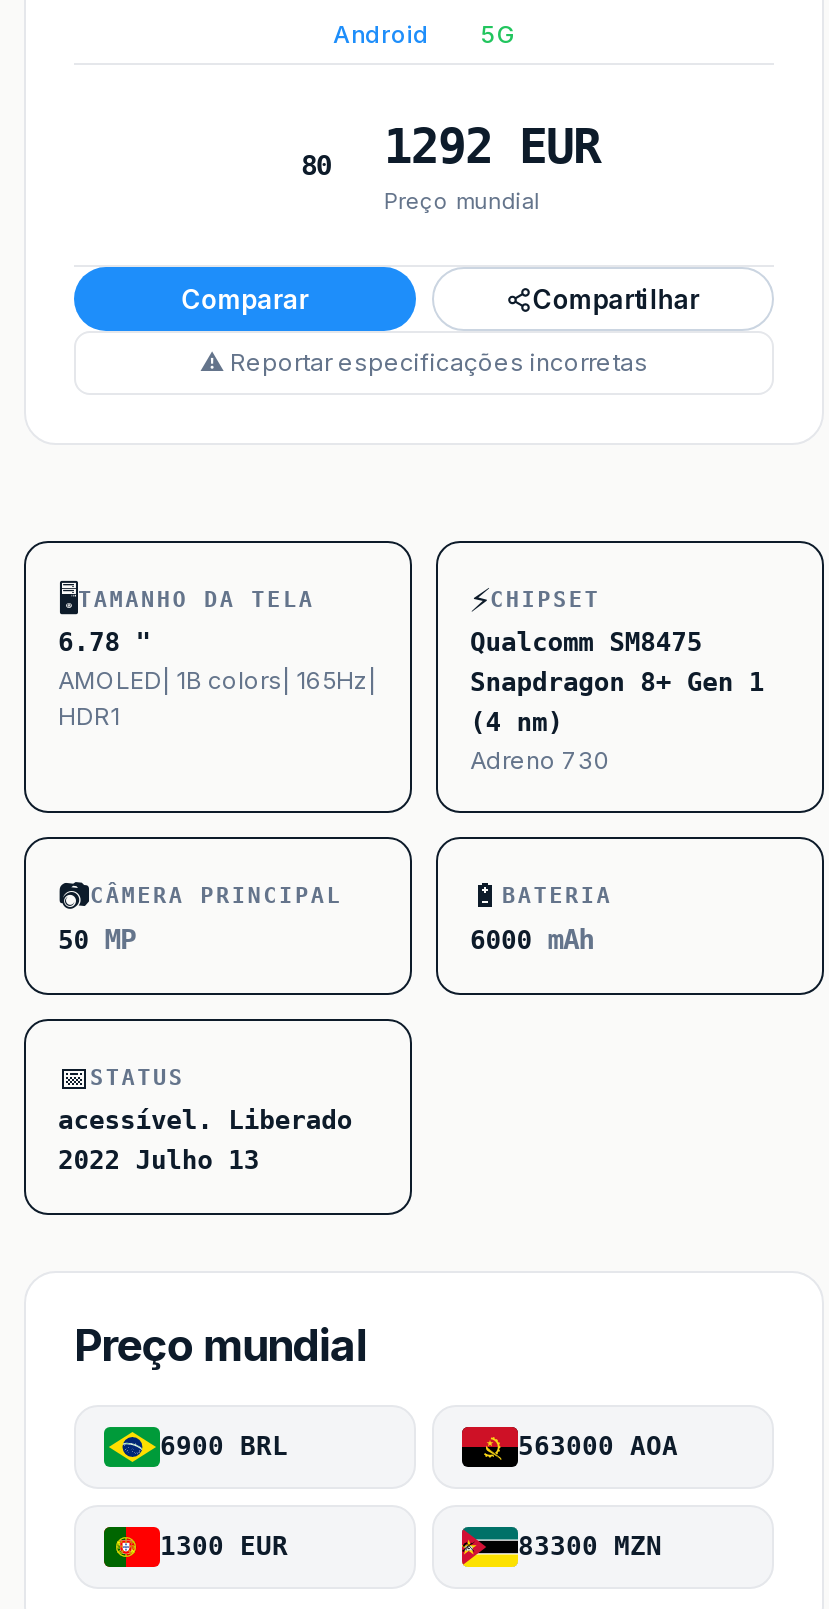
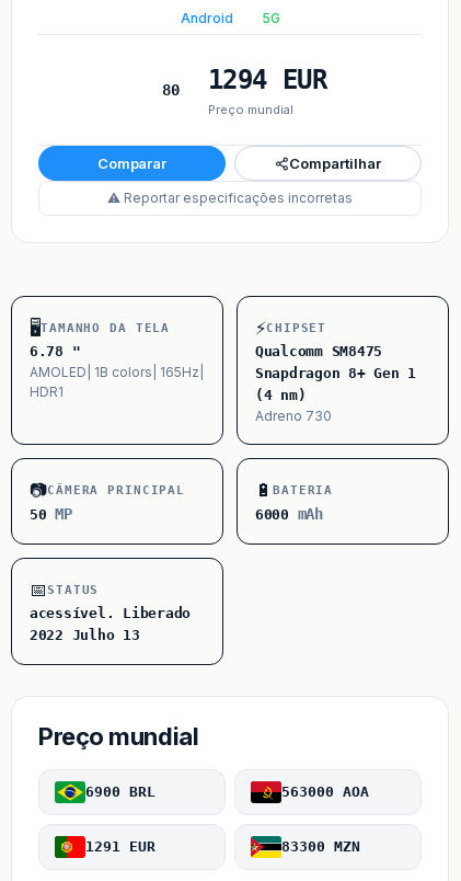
[301,119,600,180] 80 1292 EUR -> [163,65,326,98] 80 1294 EUR
[160,1531,288,1561] 1300 EUR -> [85,838,155,855] 1291 EUR

